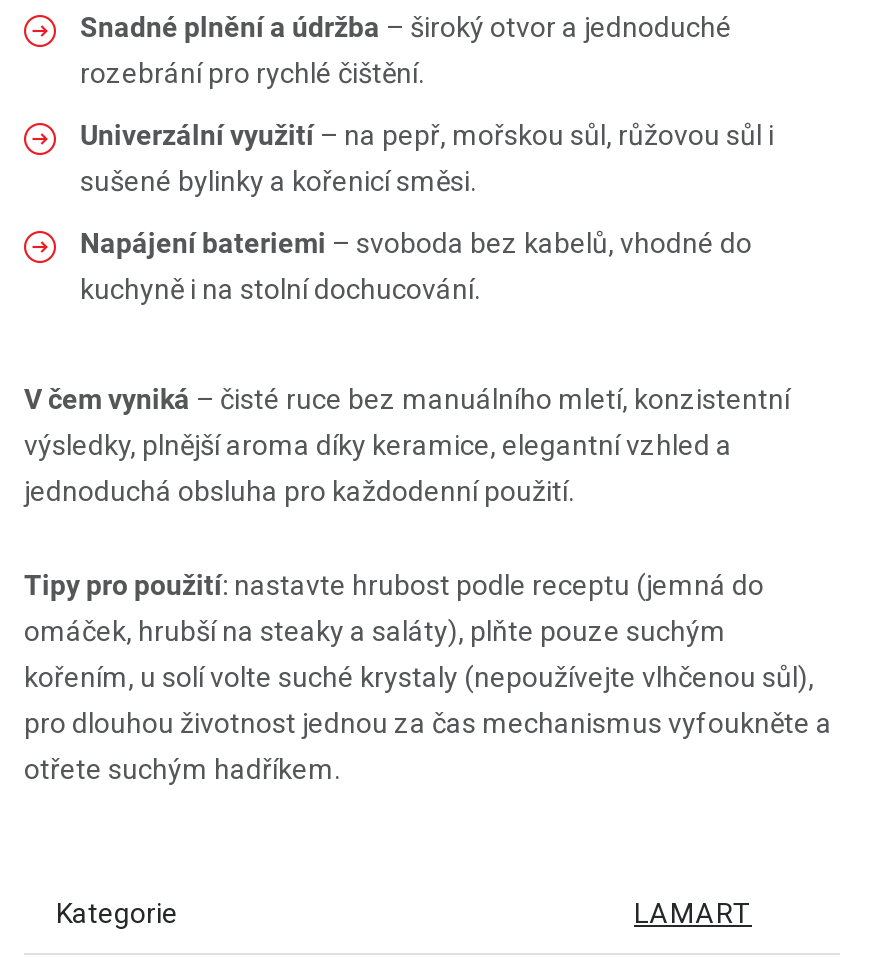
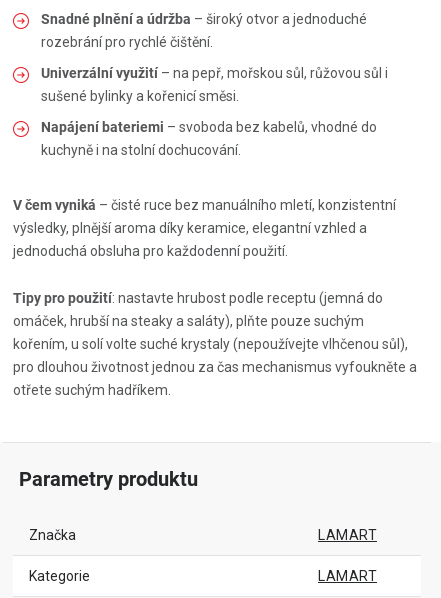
none -> [19,467,377,543] Parametry produktu | Značka | LAMART

